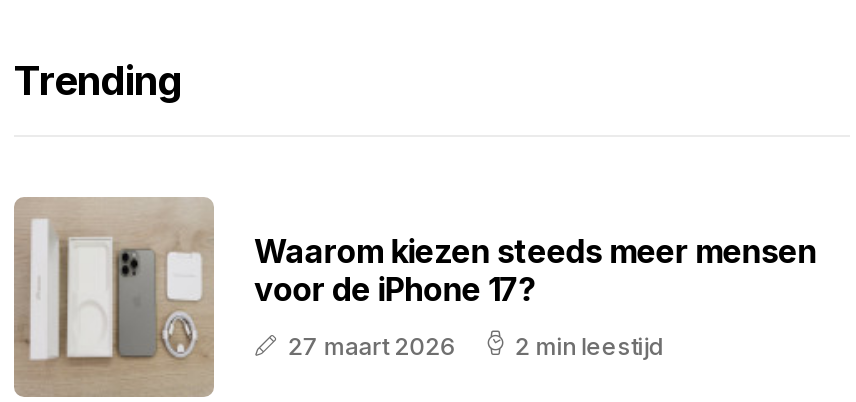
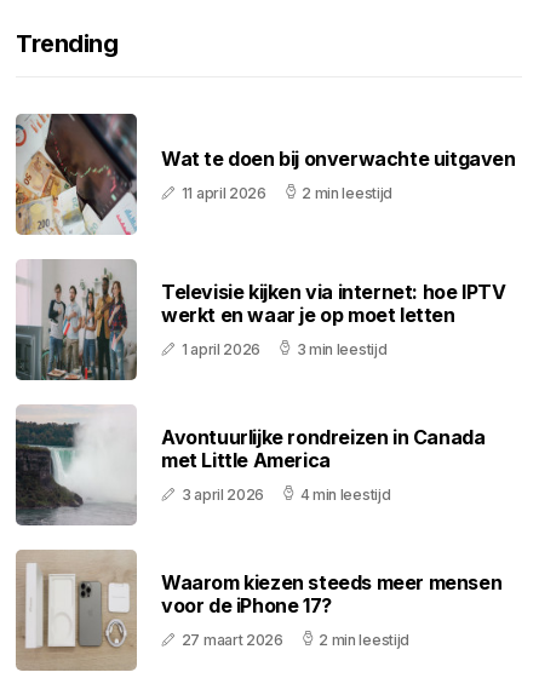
none -> [15,113,516,235] [image] | Wat te doen bij onverwachte uitgaven | 11 april 2026 | 2 min leestijd
none -> [15,258,506,381] [image] | Televisie kijken via internet: hoe IPTV | werkt en waar je op moet letten | 1 april 2026 | 3 min leestijd
none -> [15,404,485,527] [image] | Avontuurlijke rondreizen in Canada | met Little America | 3 april 2026 | 4 min leestijd

